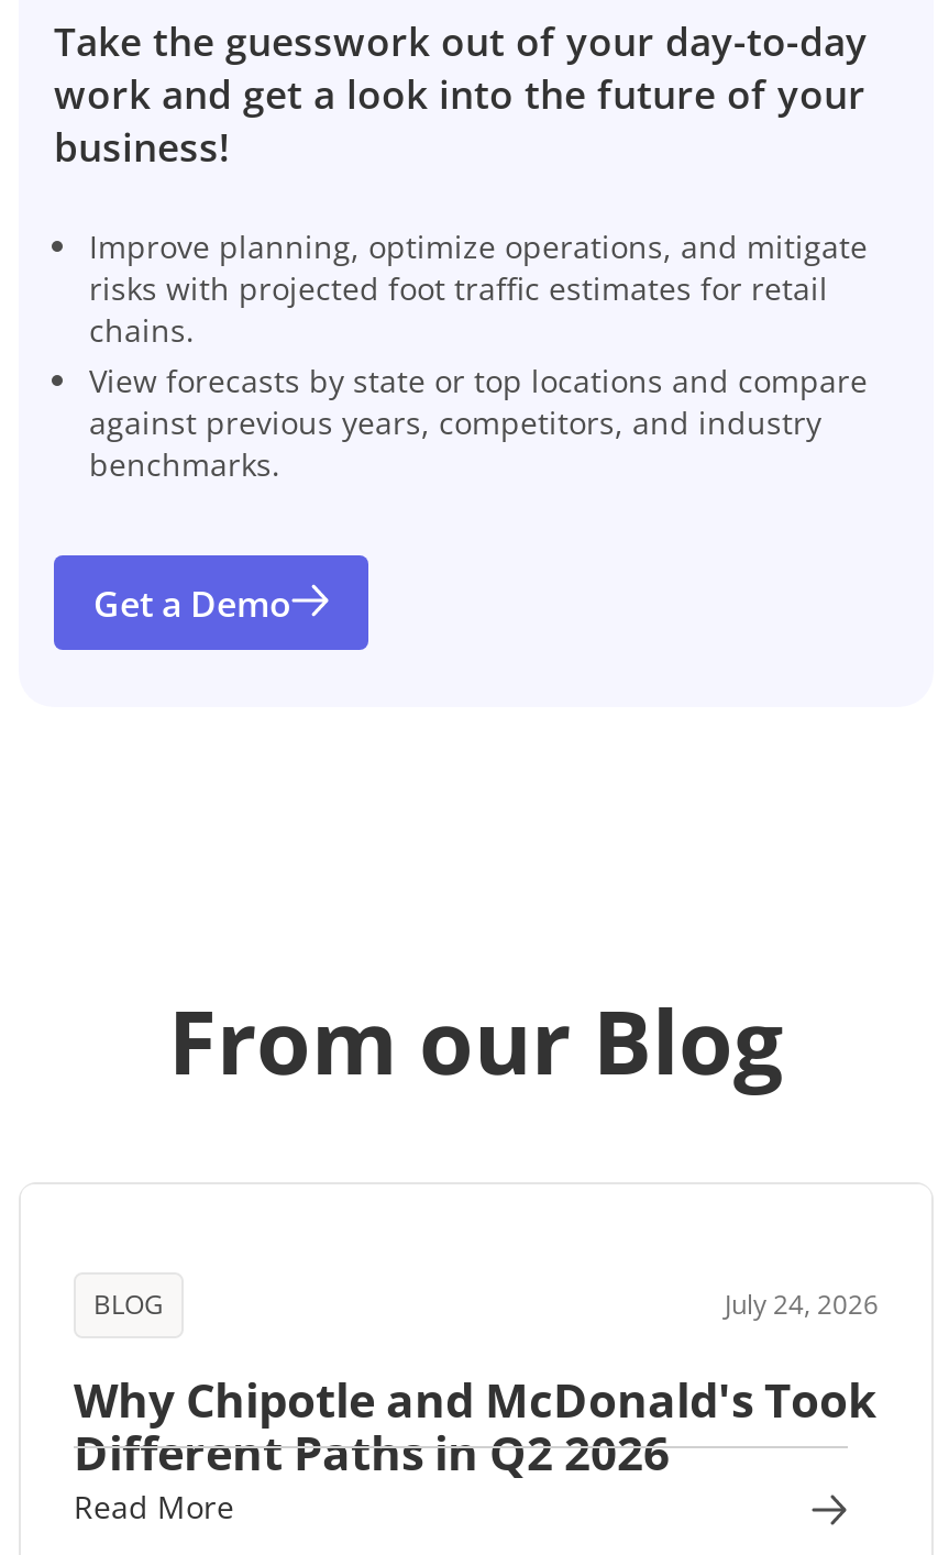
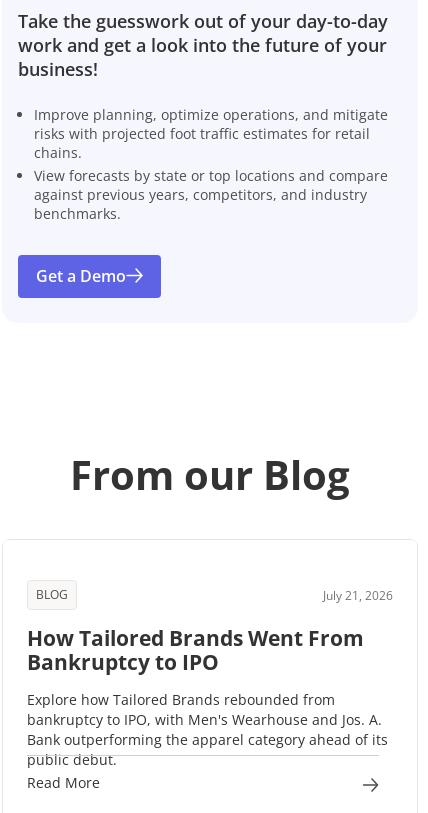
[74,1286,879,1483] July 24, 2026 | Why Chipotle and McDonald's Took | Different Paths in Q2 2026 -> [27,587,393,769] July 21, 2026 | How Tailored Brands Went From | Bankruptcy to IPO | Explore how Tailored Brands rebounded from | bankruptcy to IPO, with Men's Wearhouse and Jos. A. | Bank outperforming the apparel category ahead of its | public debut.

